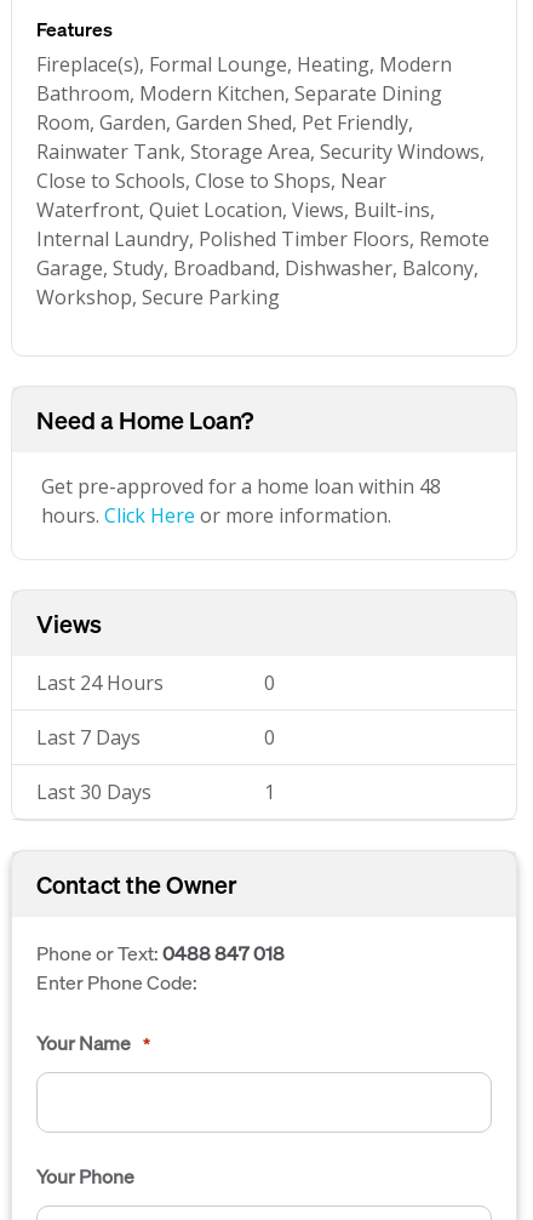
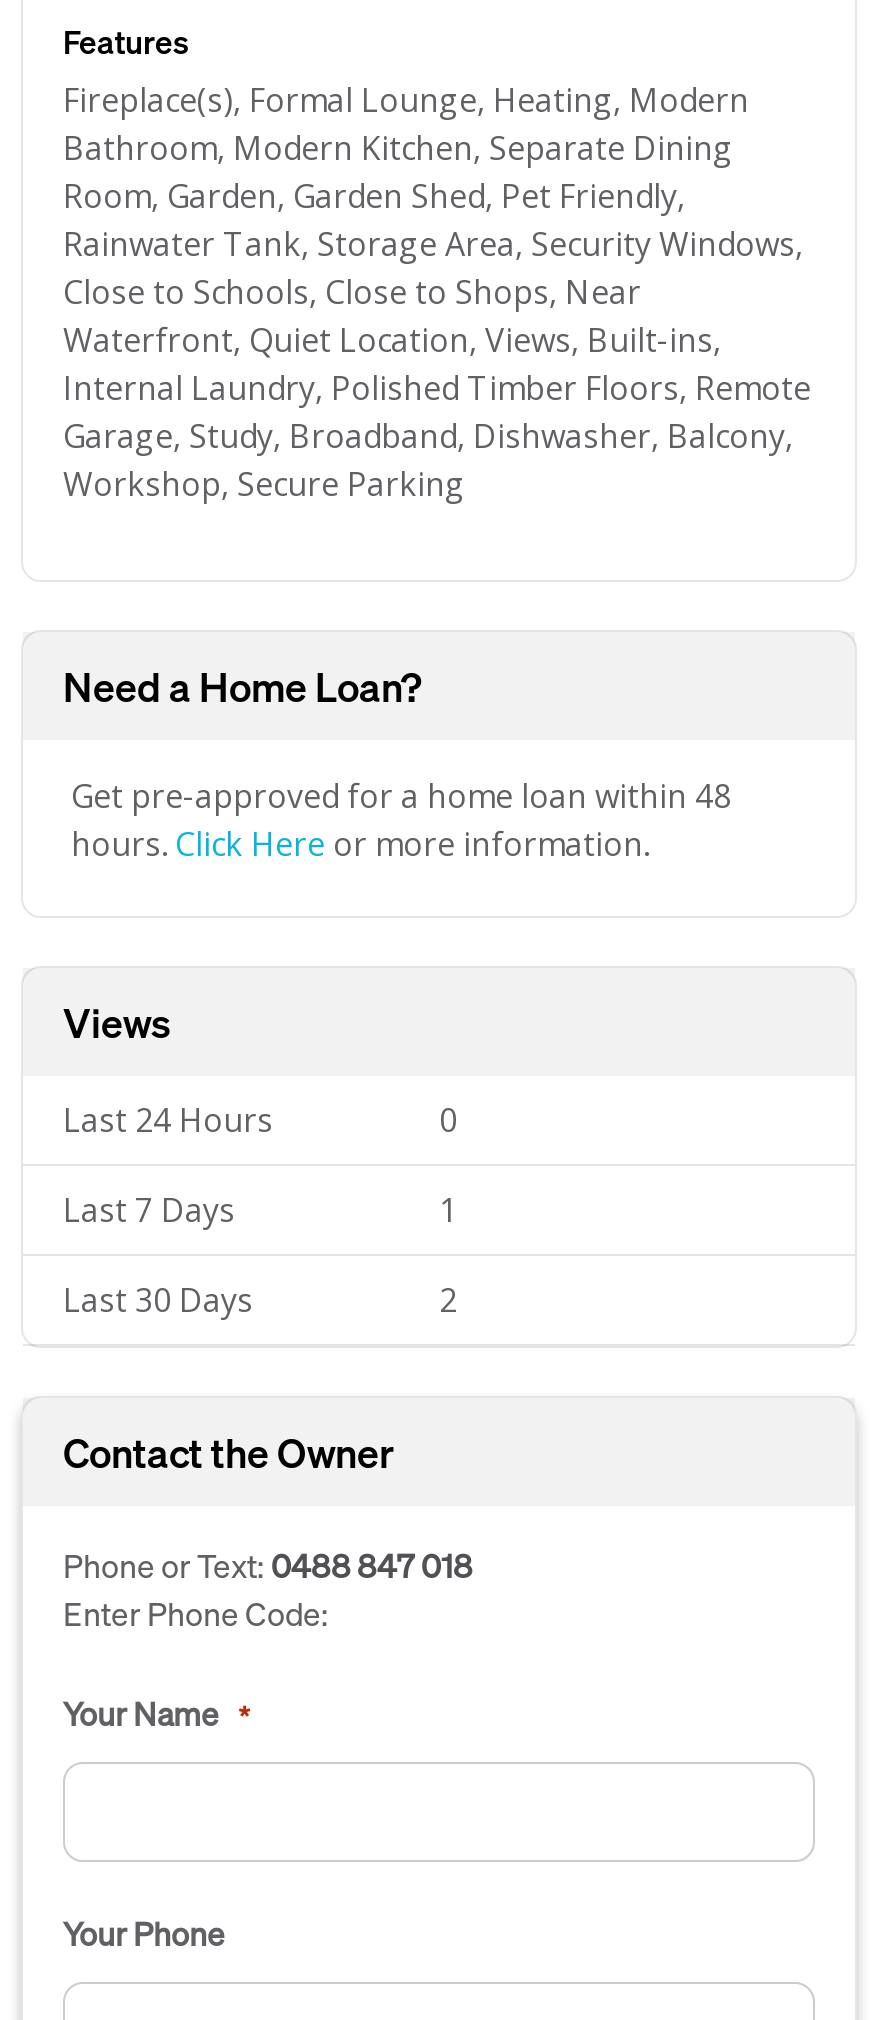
[264,724,275,751] 0 -> [439,1188,457,1232] 1
[264,779,275,805] 1 -> [439,1278,457,1322] 2

